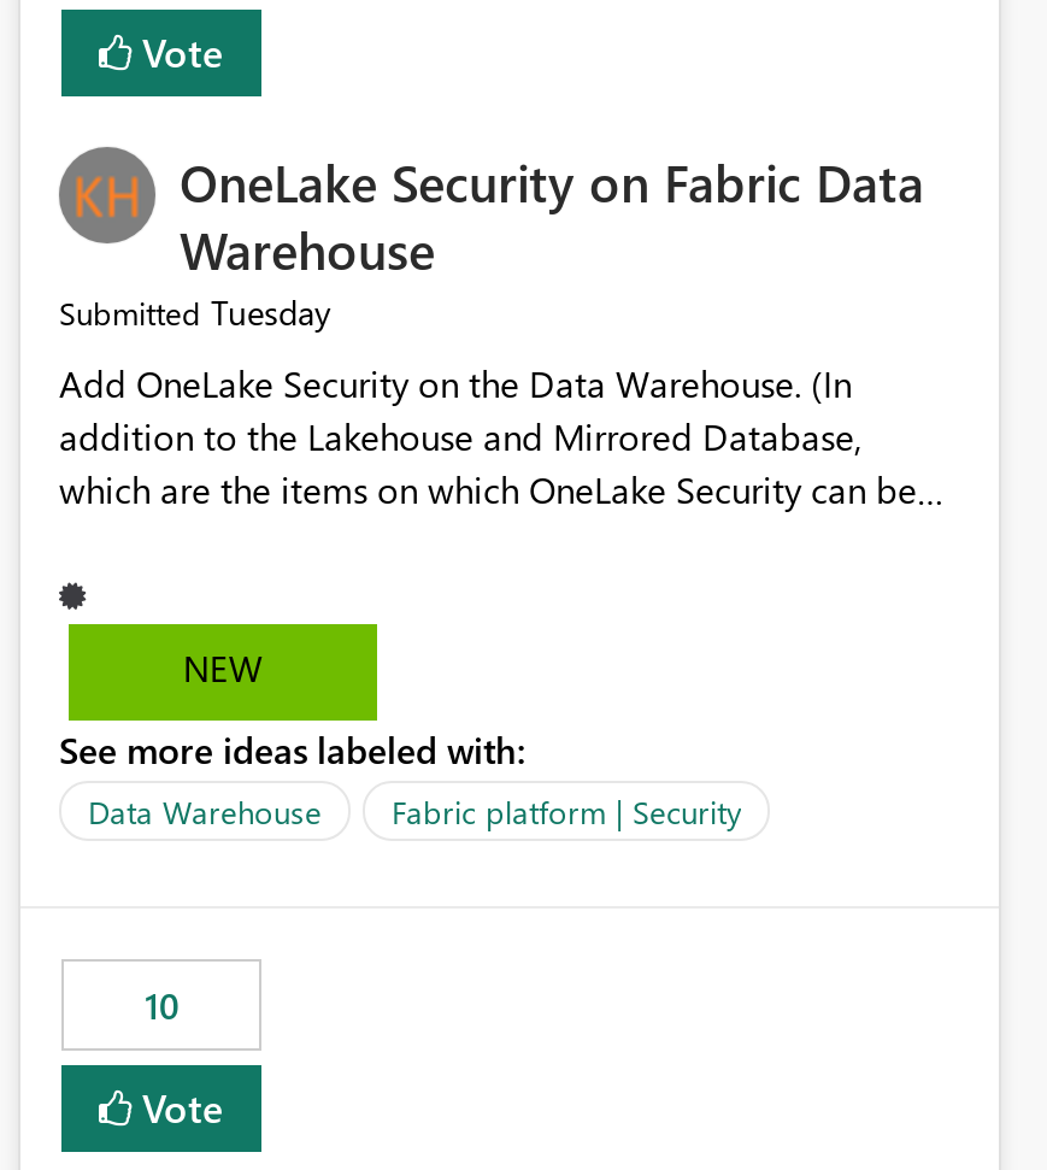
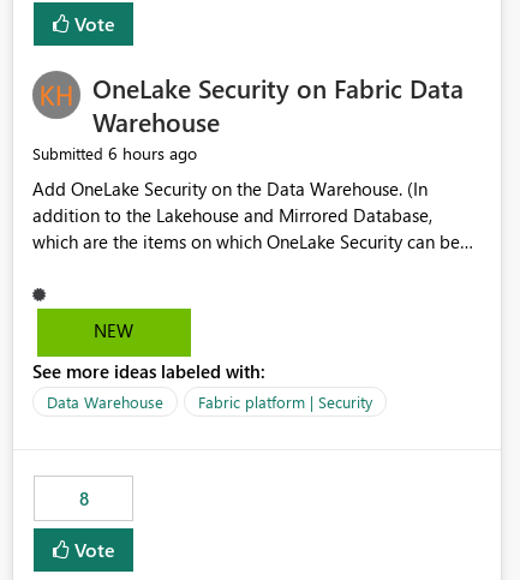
[59,290,331,336] Submitted Tuesday -> [32,142,197,165] Submitted 6 hours ago
[145,982,178,1030] 10 -> [79,487,88,511] 8

